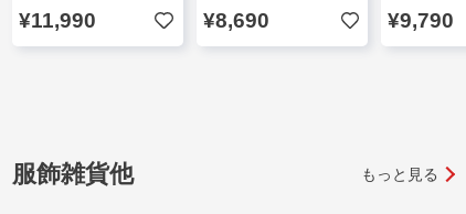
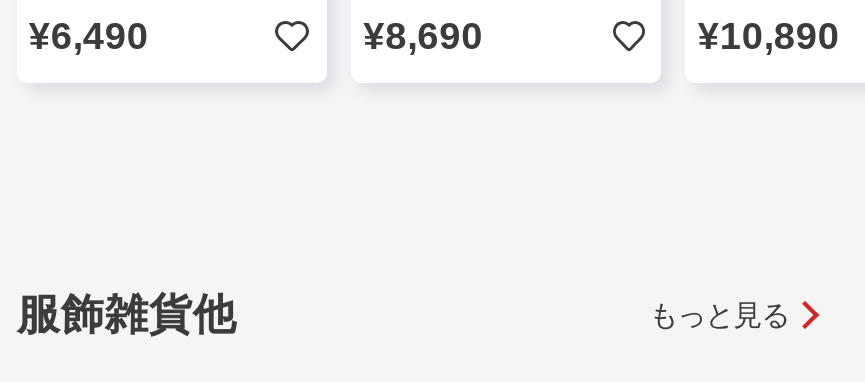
[19,9,96,32] ¥11,990 -> [29,16,149,58] ¥6,490
[388,9,454,32] ¥9,790 -> [698,16,840,58] ¥10,890

